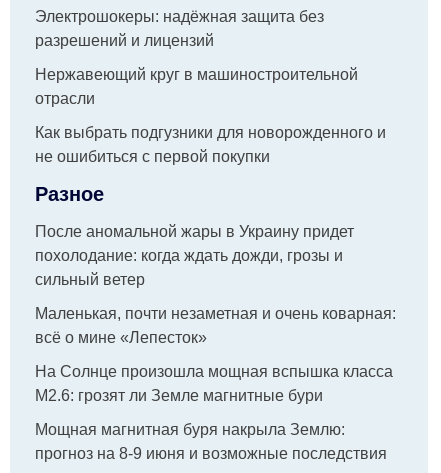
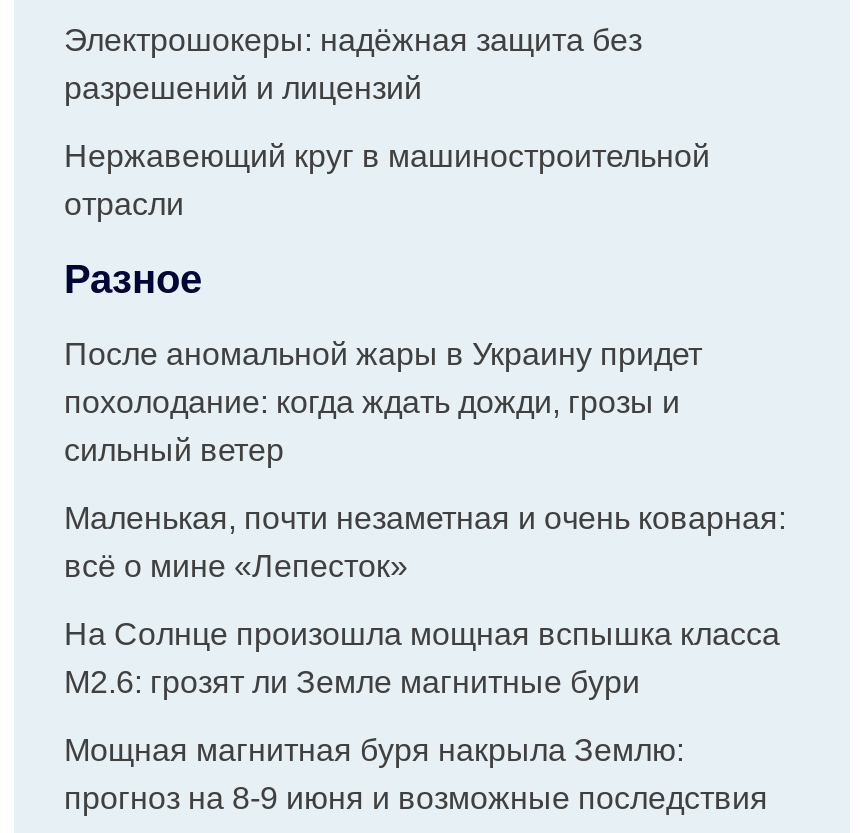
[35,124,386,165] Как выбрать подгузники для новорожденного и | не ошибиться с первой покупки -> none

